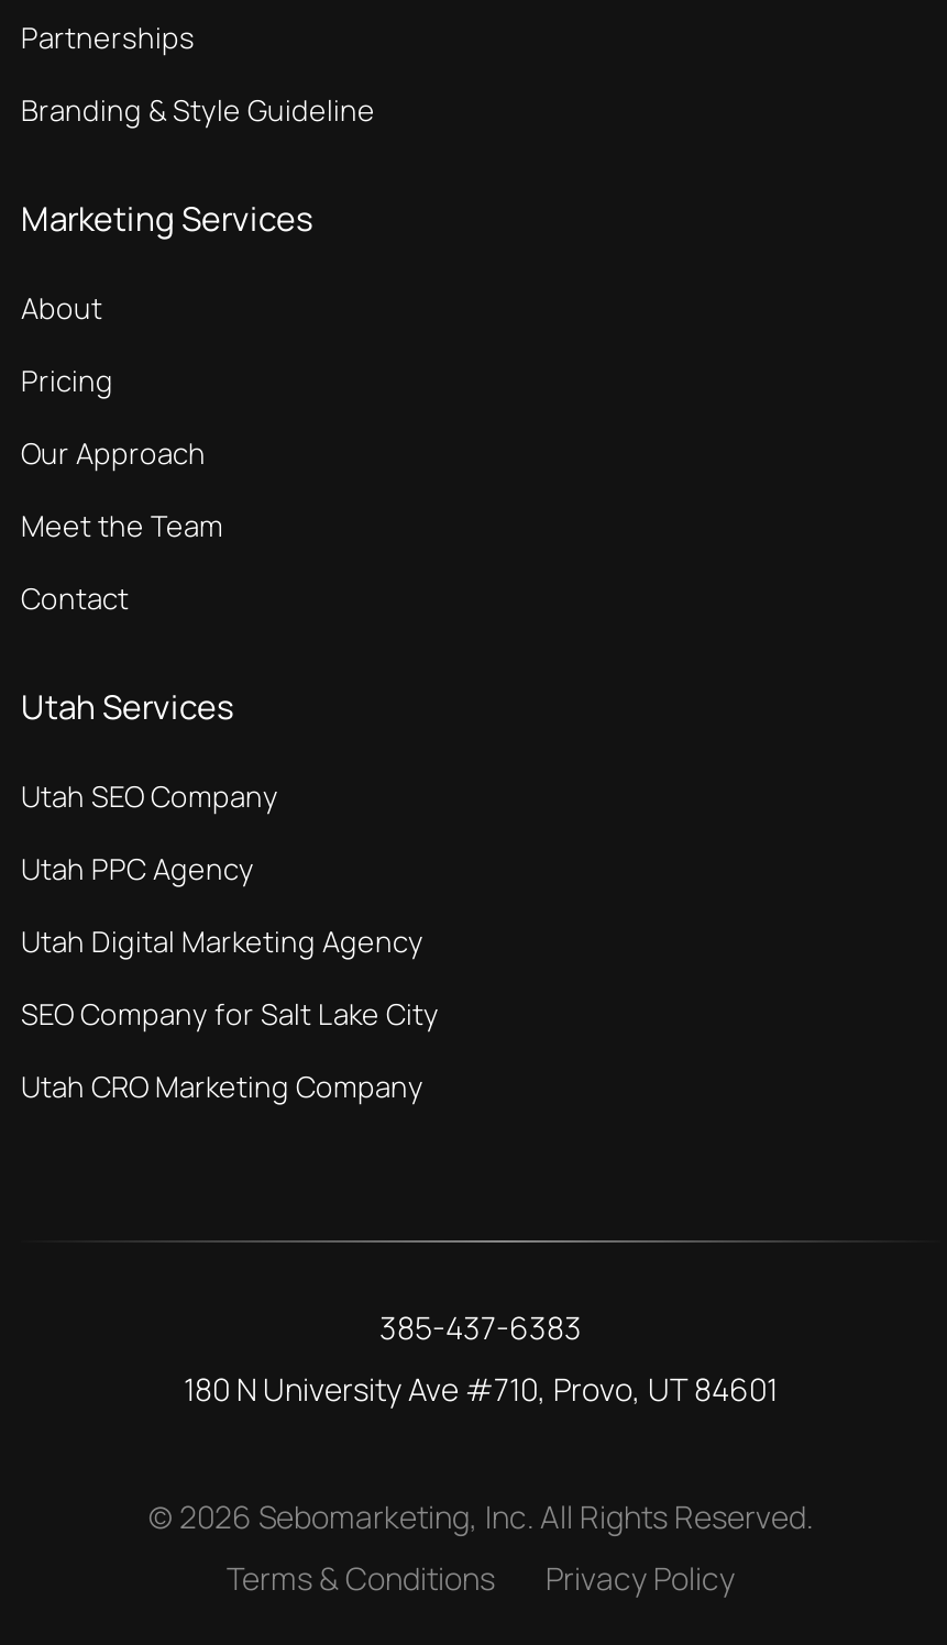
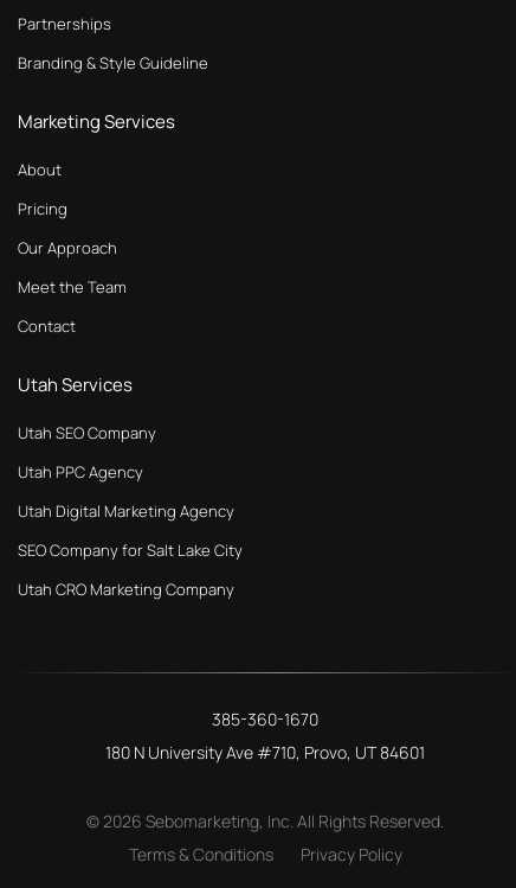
[379,1306,582,1347] 385-437-6383 -> [212,707,318,730] 385-360-1670

